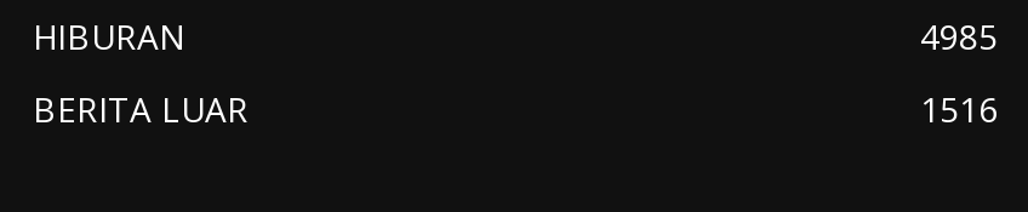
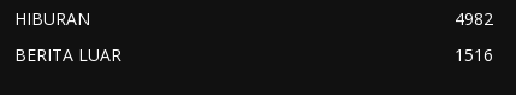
[920,14,998,60] 4985 -> [455,8,493,30] 4982

